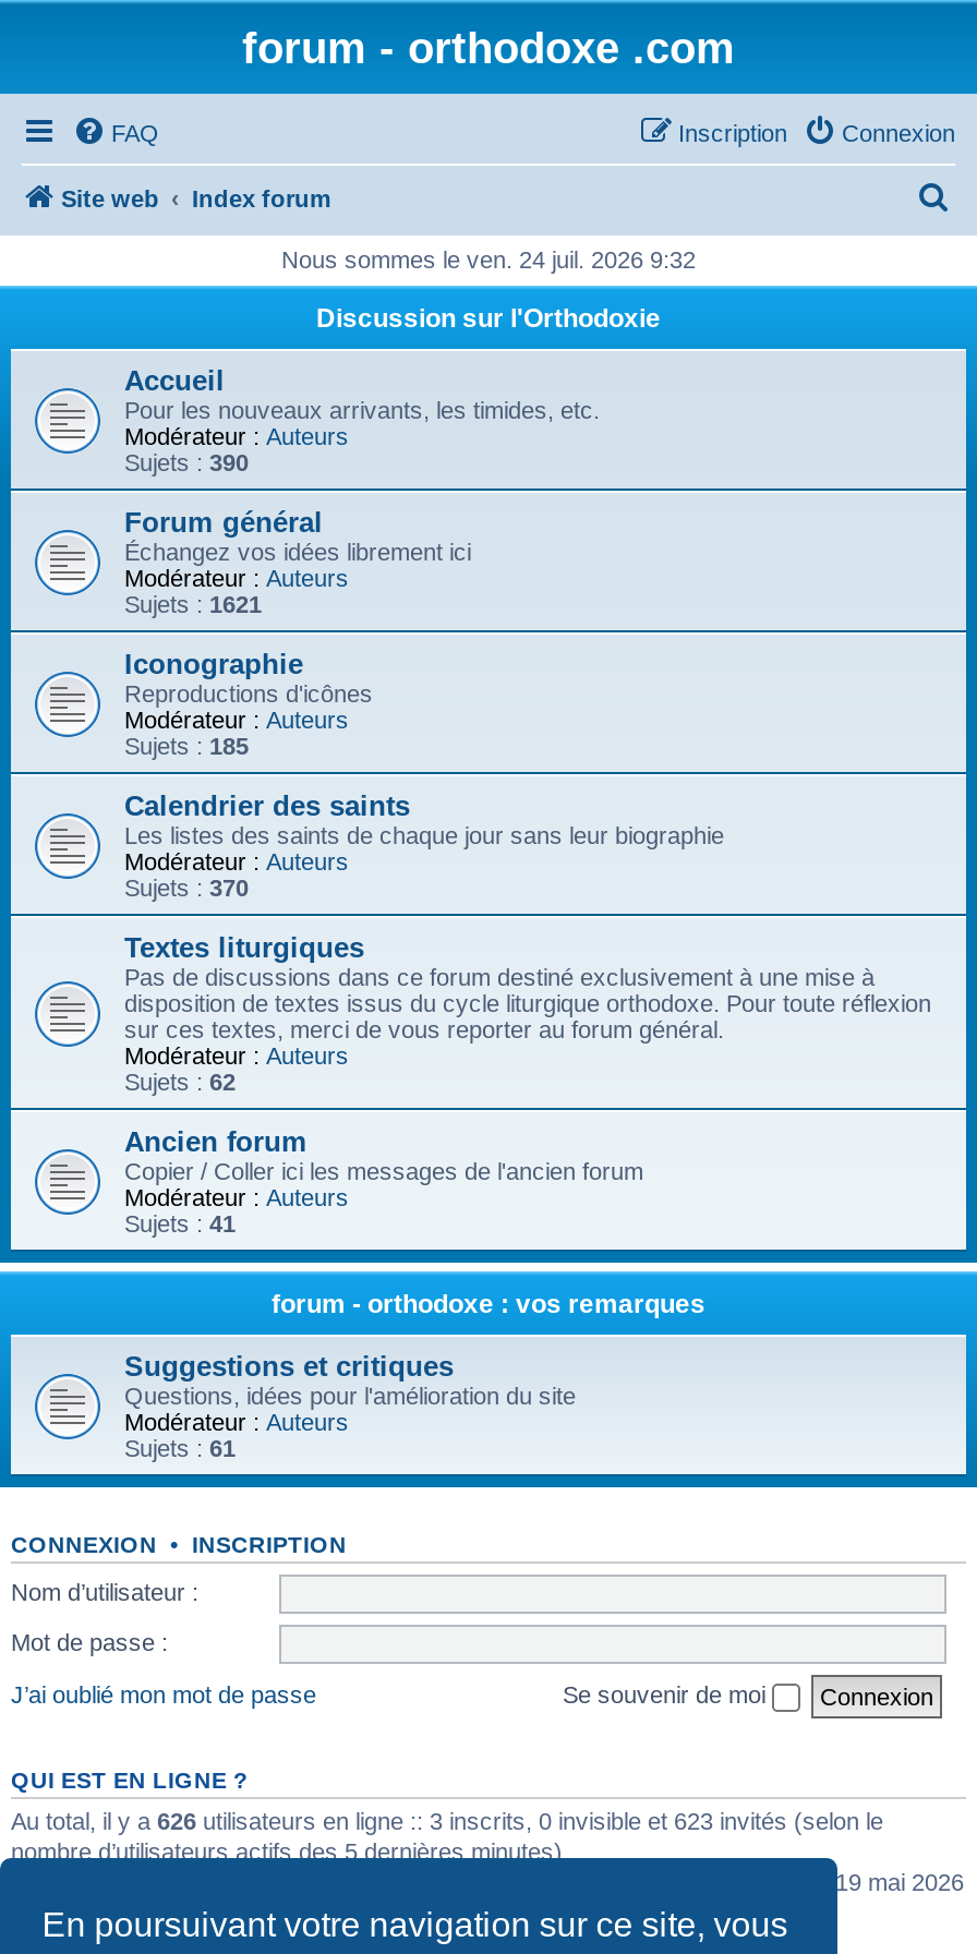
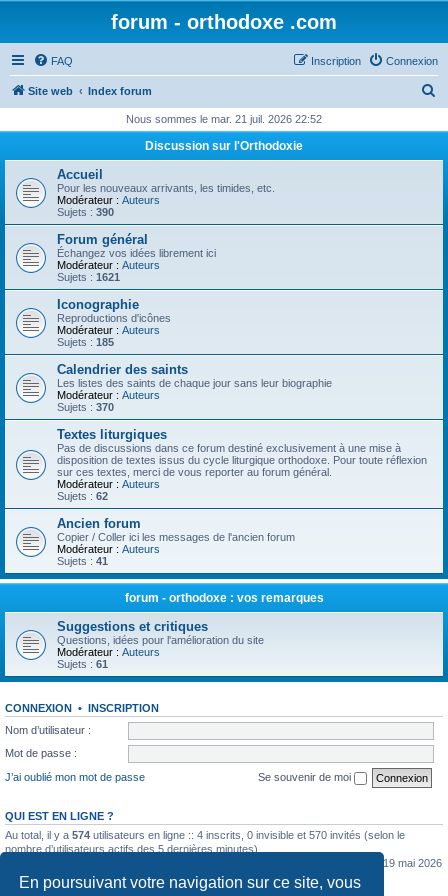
[281,246,696,273] Nous sommes le ven. 24 juil. 2026 9:32 -> [126,113,322,125] Nous sommes le mar. 21 juil. 2026 22:52
[11,1807,883,1833] Au total, il y a 626 utilisateurs en ligne :: 3 inscrits, 0 invisible et 623 invités (selon le -> [5,828,405,840] Au total, il y a 574 utilisateurs en ligne :: 4 inscrits, 0 invisible et 570 invités (selon le

